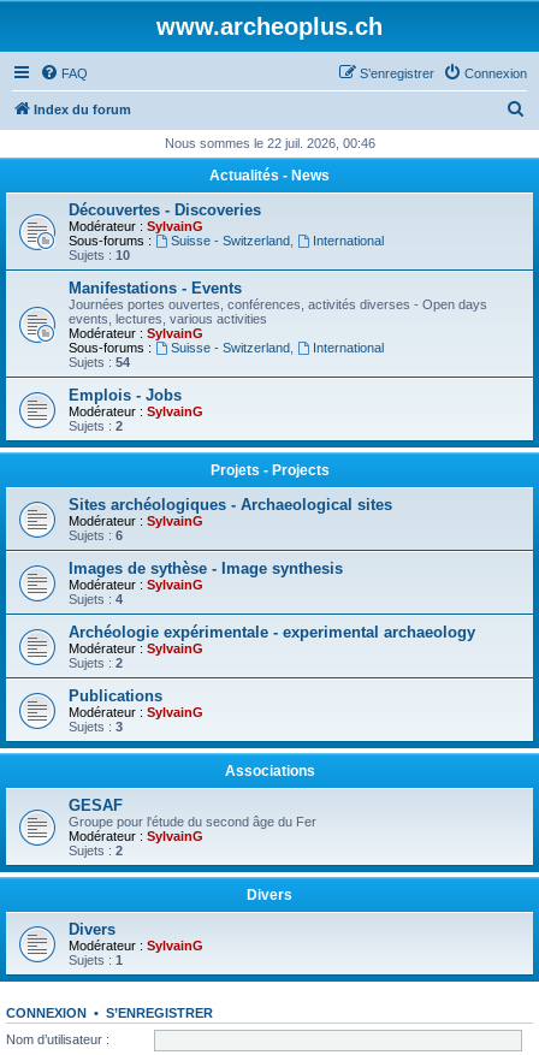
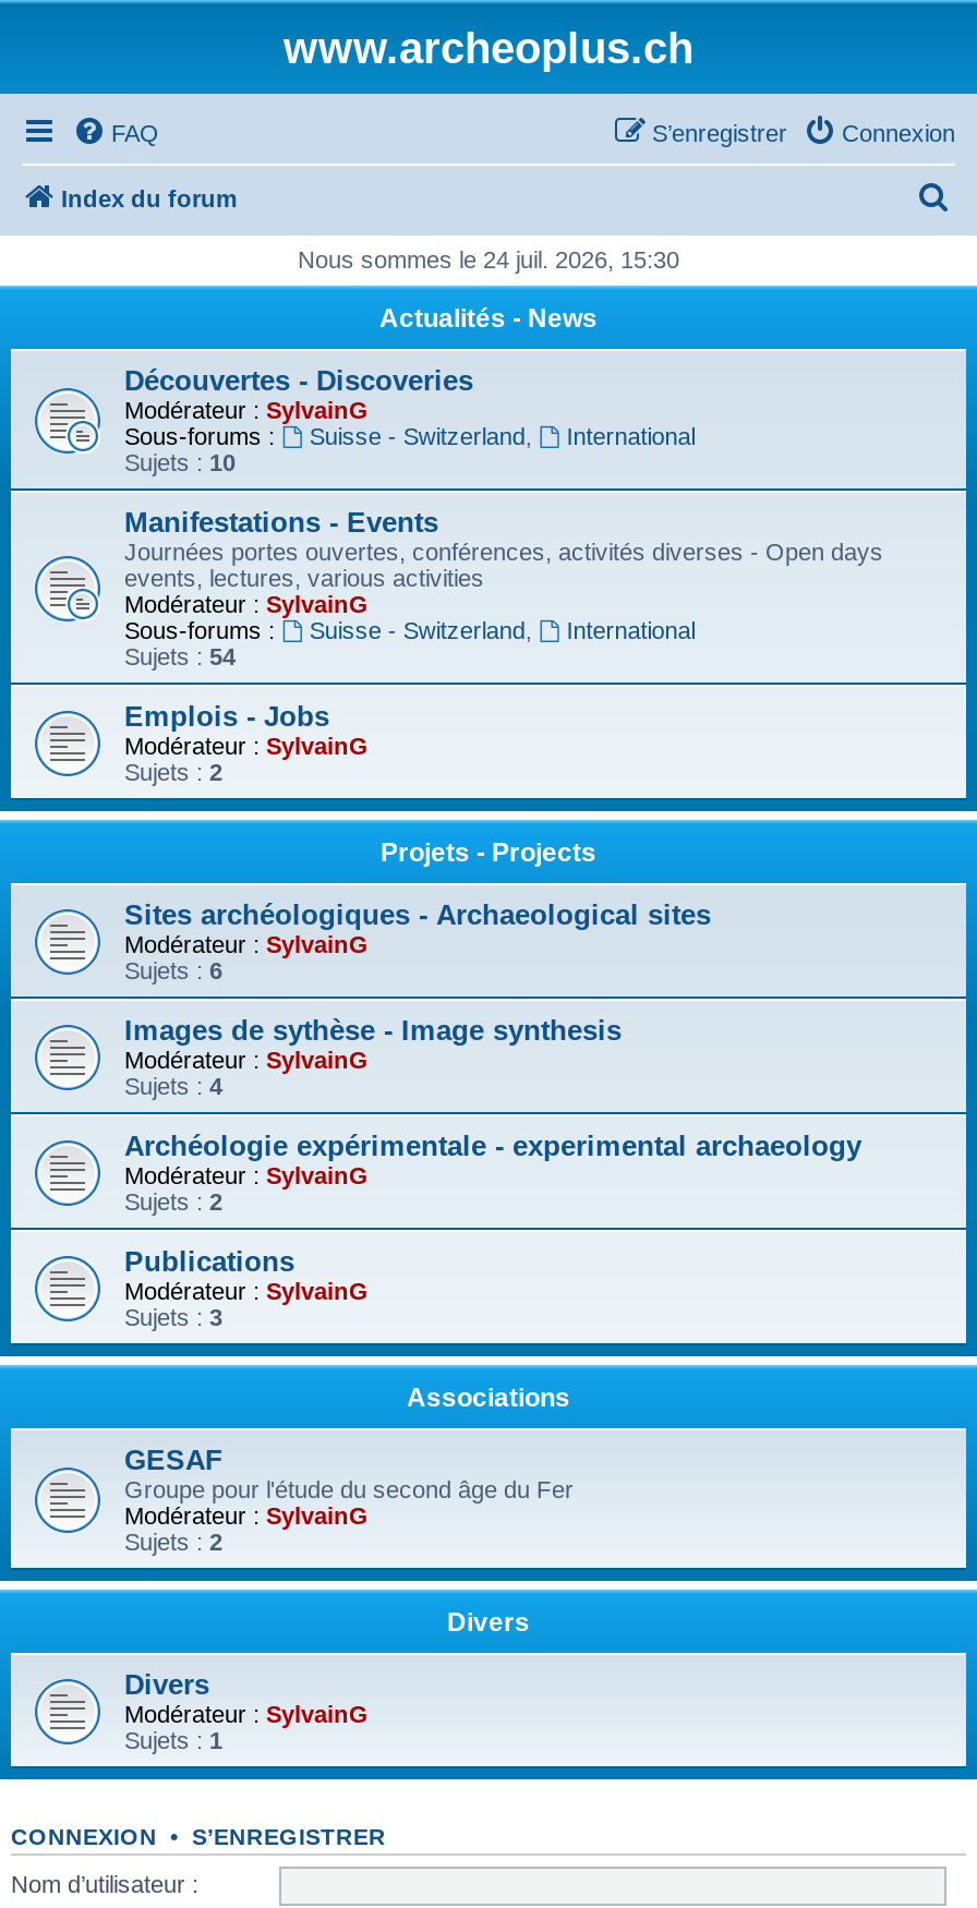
[164,136,375,150] Nous sommes le 22 juil. 2026, 00:46 -> [298,246,679,273] Nous sommes le 24 juil. 2026, 15:30

